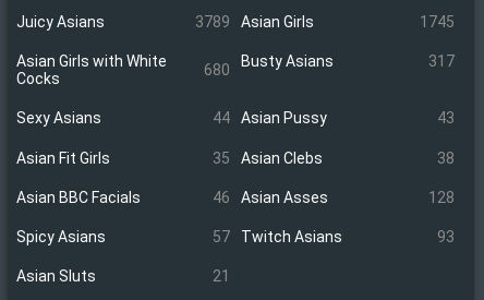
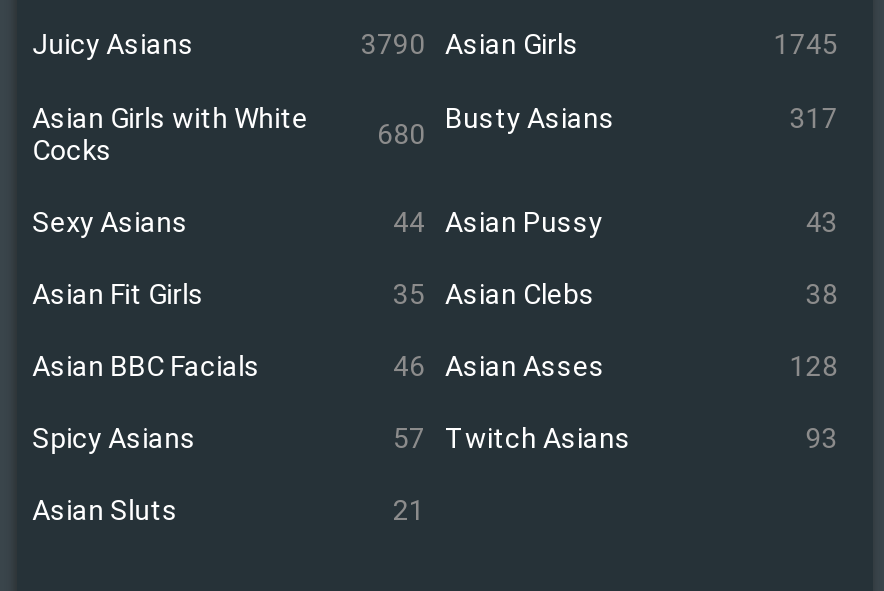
[195,13,314,30] 3789 Asian Girls -> [361,29,579,61] 3790 Asian Girls

